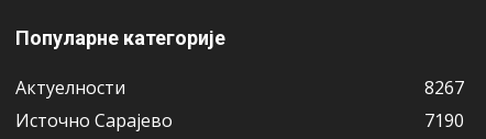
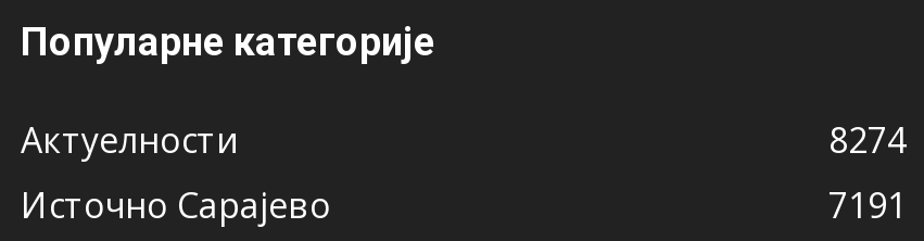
[424,75,464,99] 8267 -> [828,116,907,164] 8274
[424,108,464,132] 7190 -> [828,181,907,229] 7191

